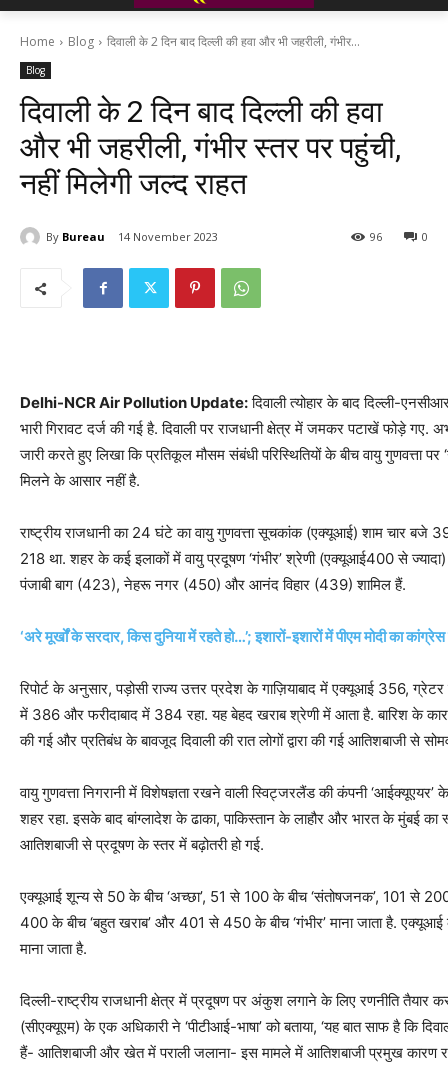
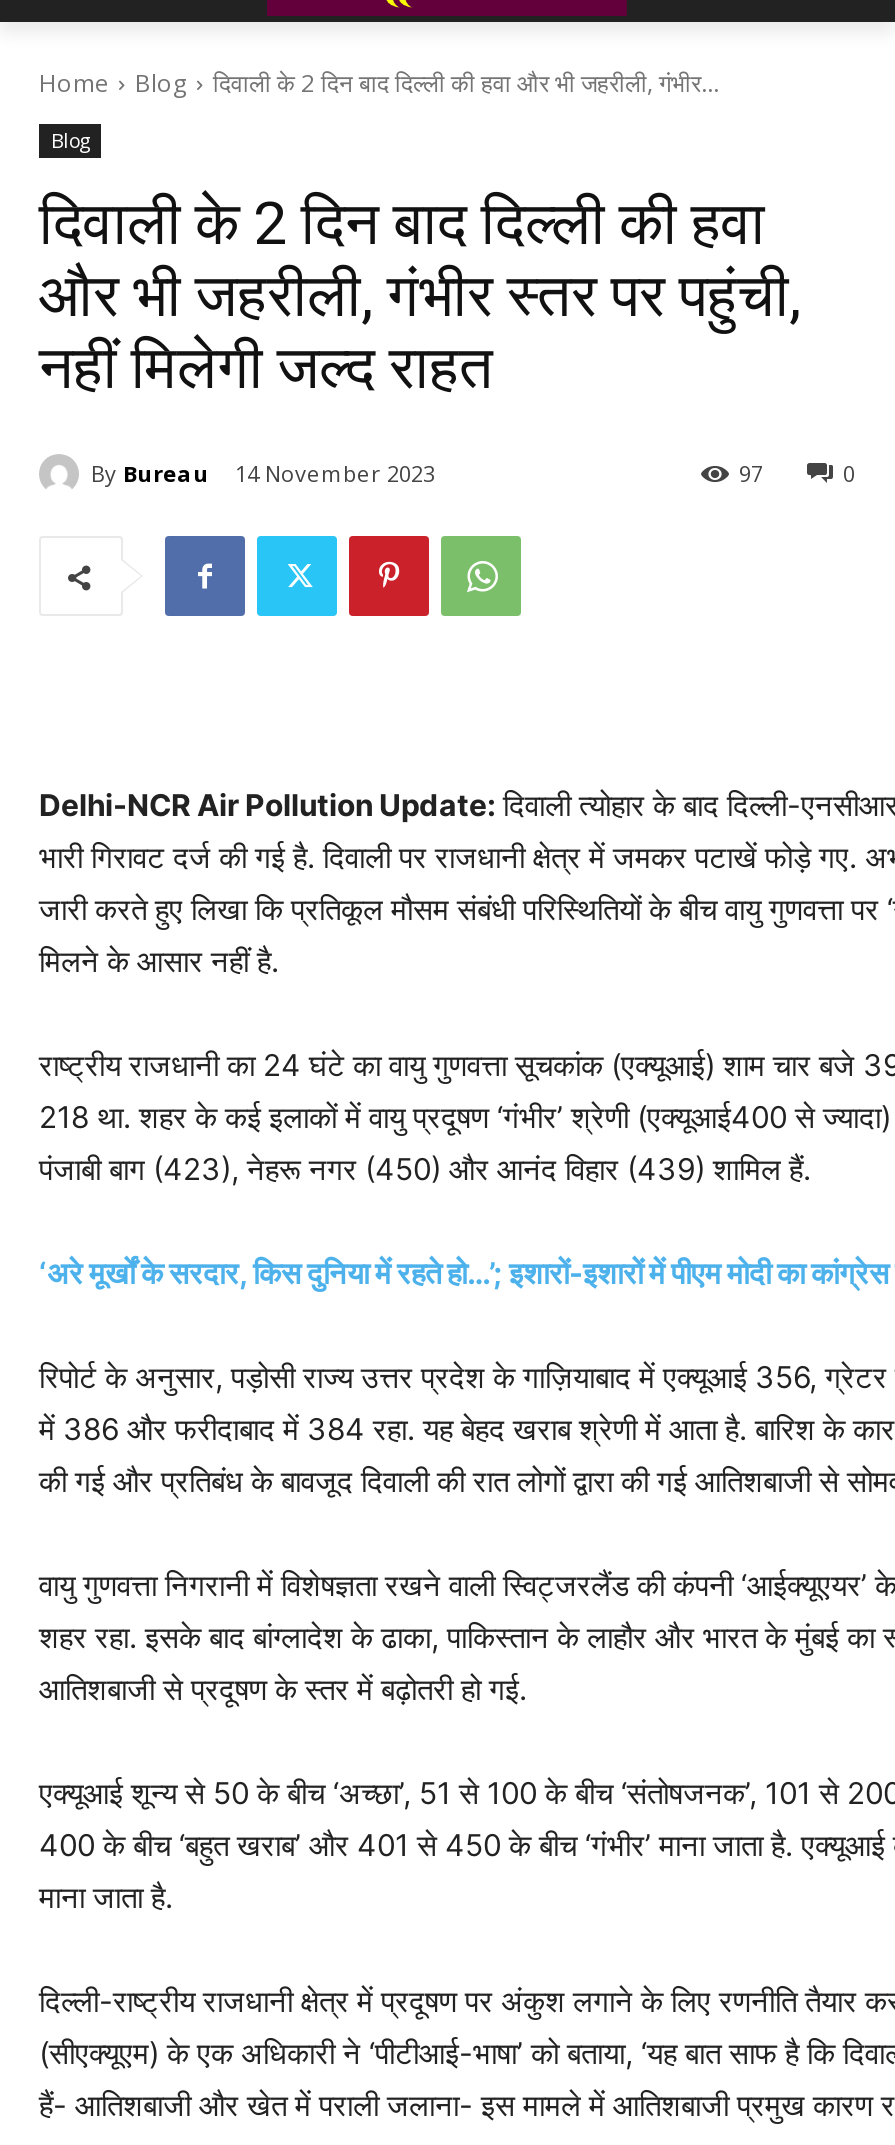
[370,229,382,244] 96 -> [739,458,763,488] 97

